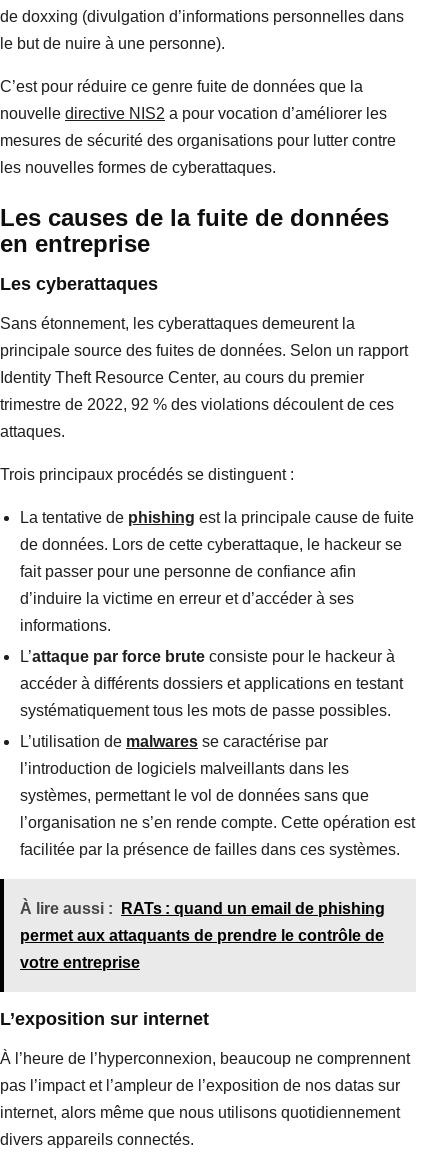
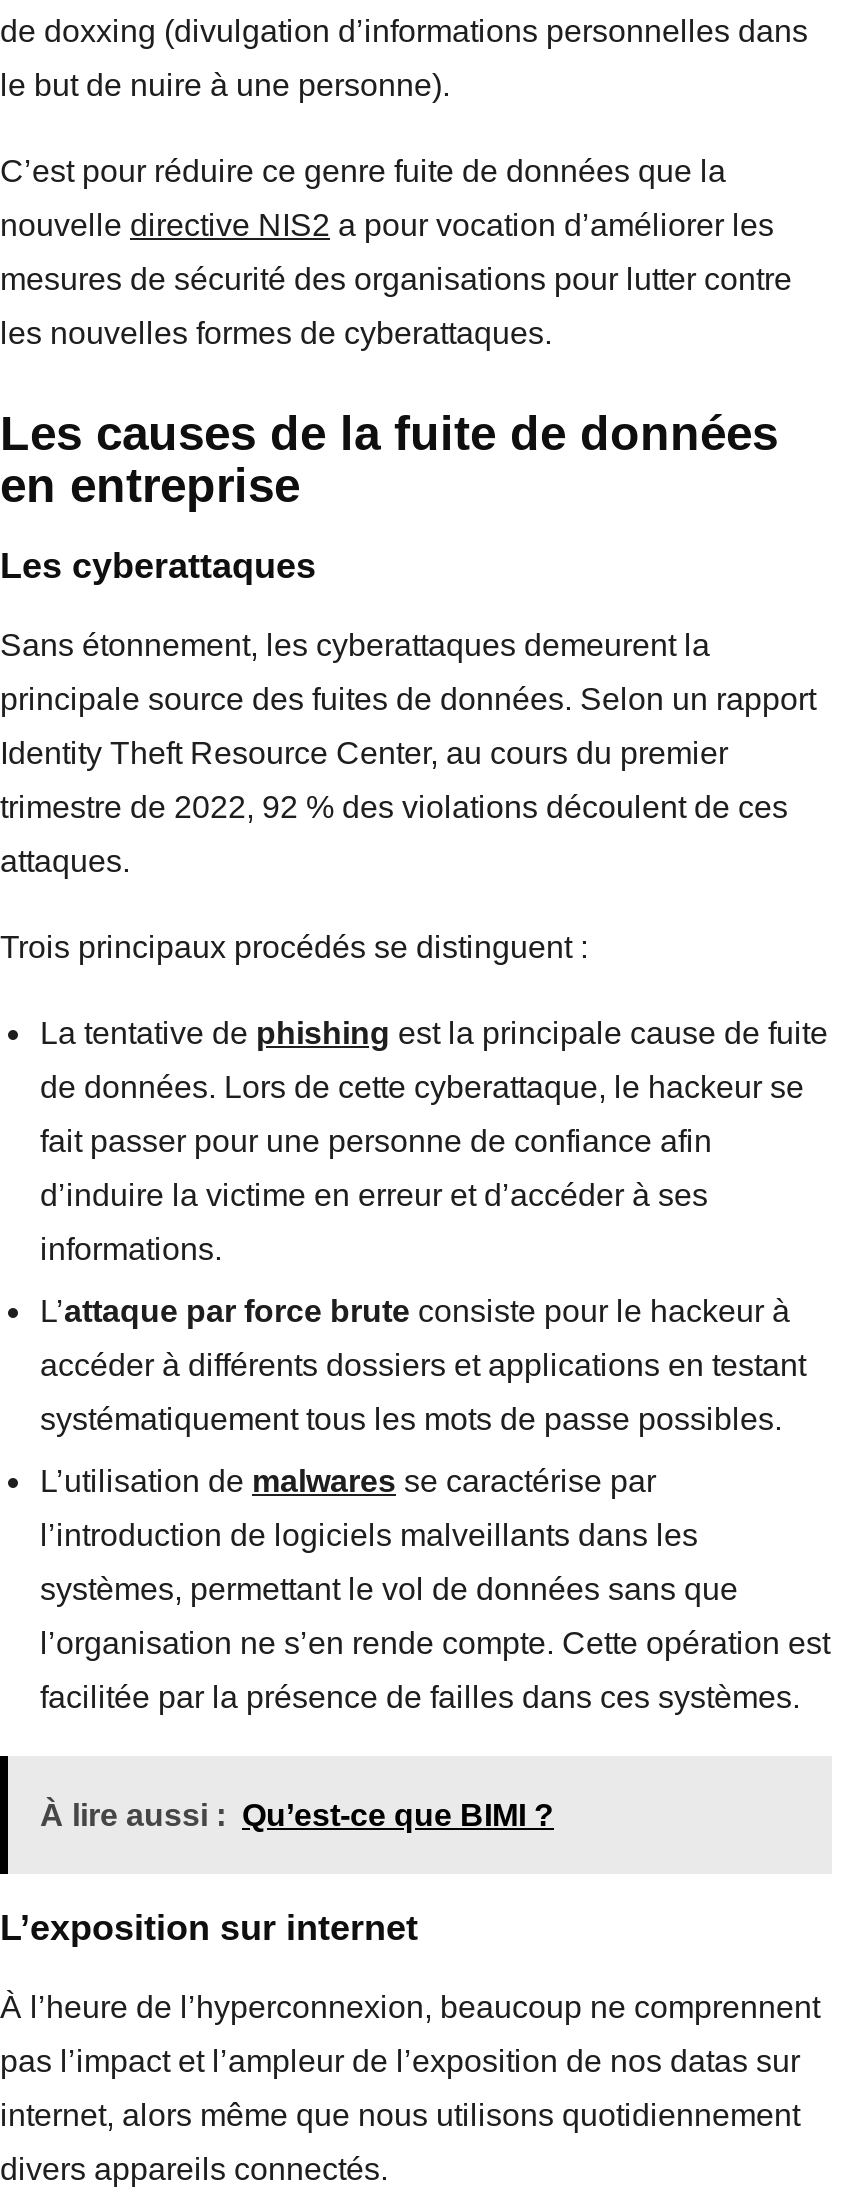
[20,900,385,971] À lire aussi : RATs : quand un email de phishing | permet aux attaquants de prendre le contrôle de | votre entreprise -> [40,1798,554,1832] À lire aussi : Qu’est-ce que BIMI ?

